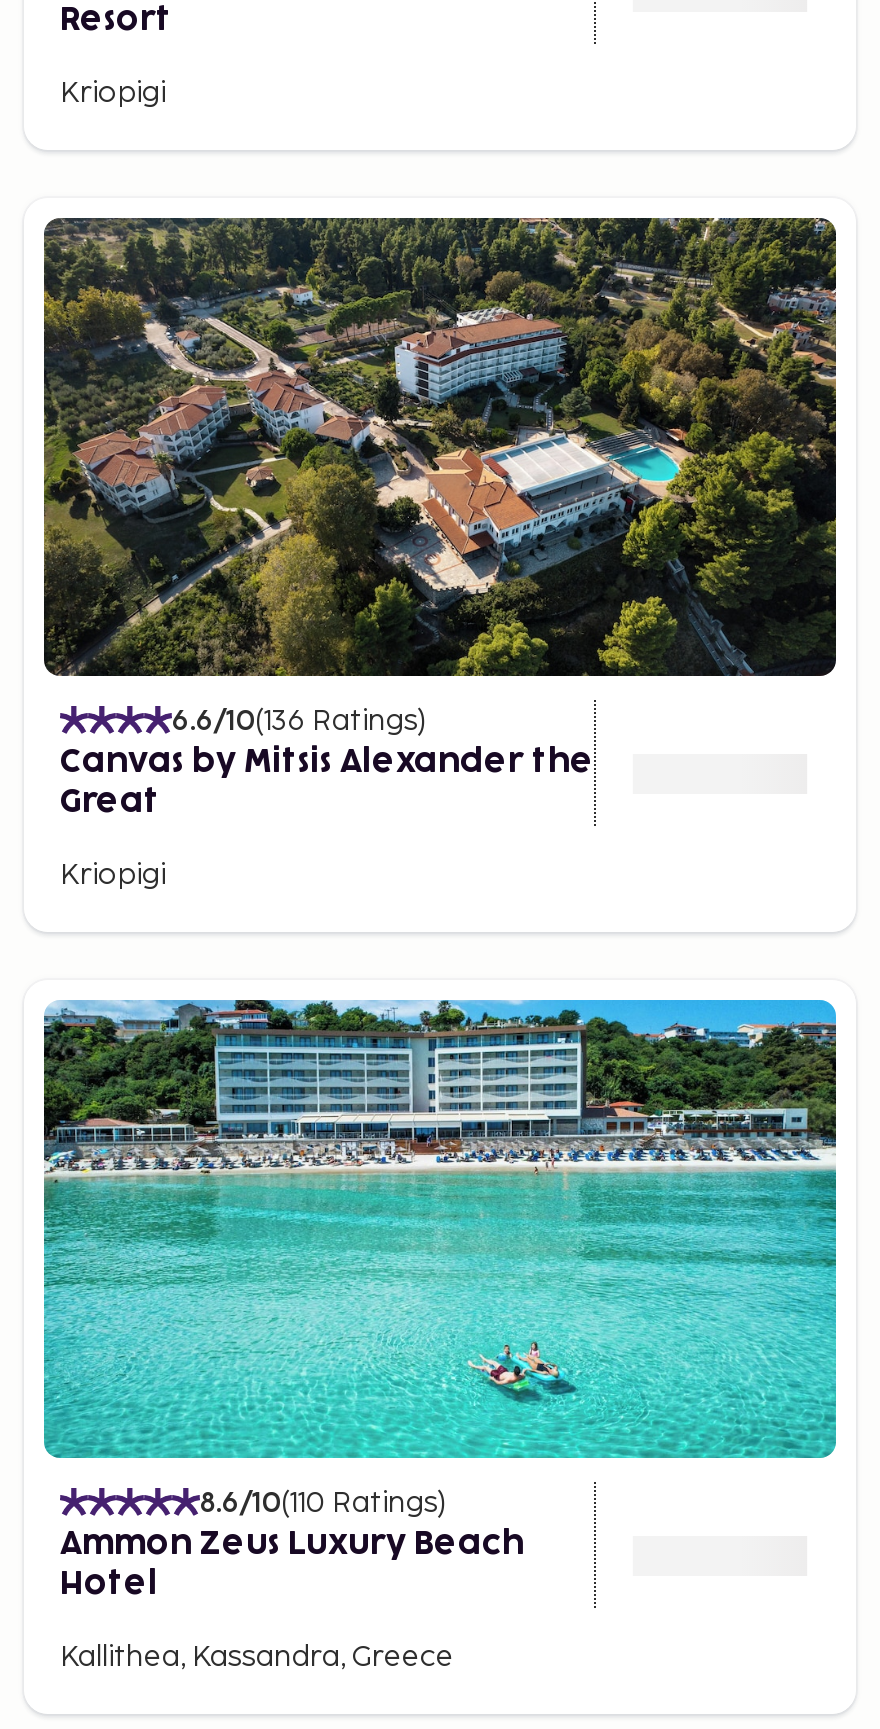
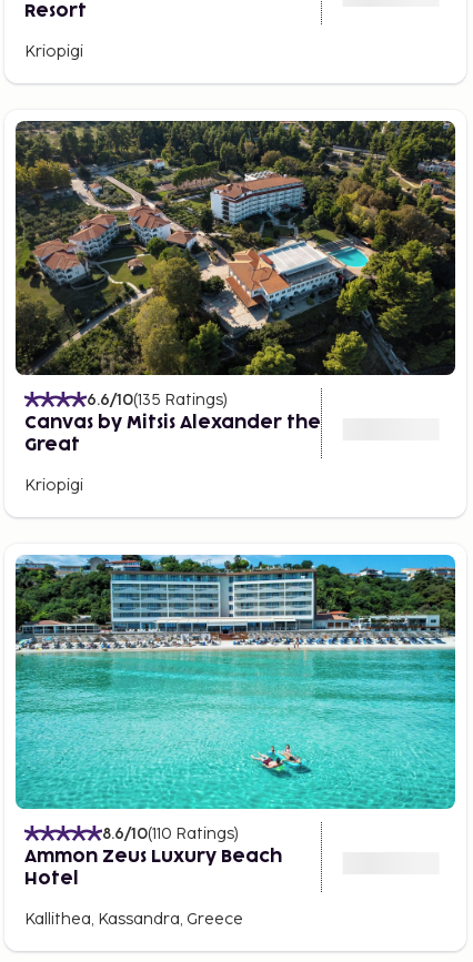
[172,704,426,738] 6.6/10(136 Ratings) -> [87,391,228,409] 6.6/10(135 Ratings)

